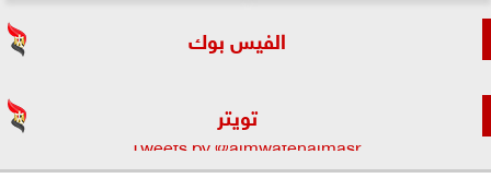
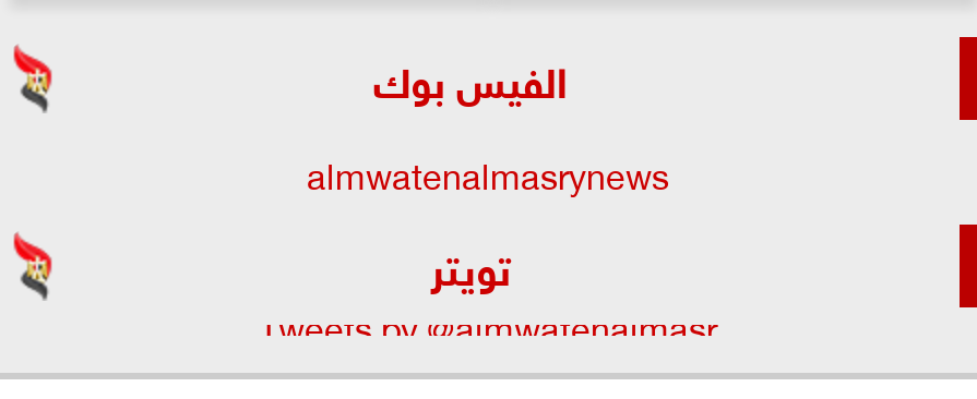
none -> [307,141,669,202] almwatenalmasrynews

